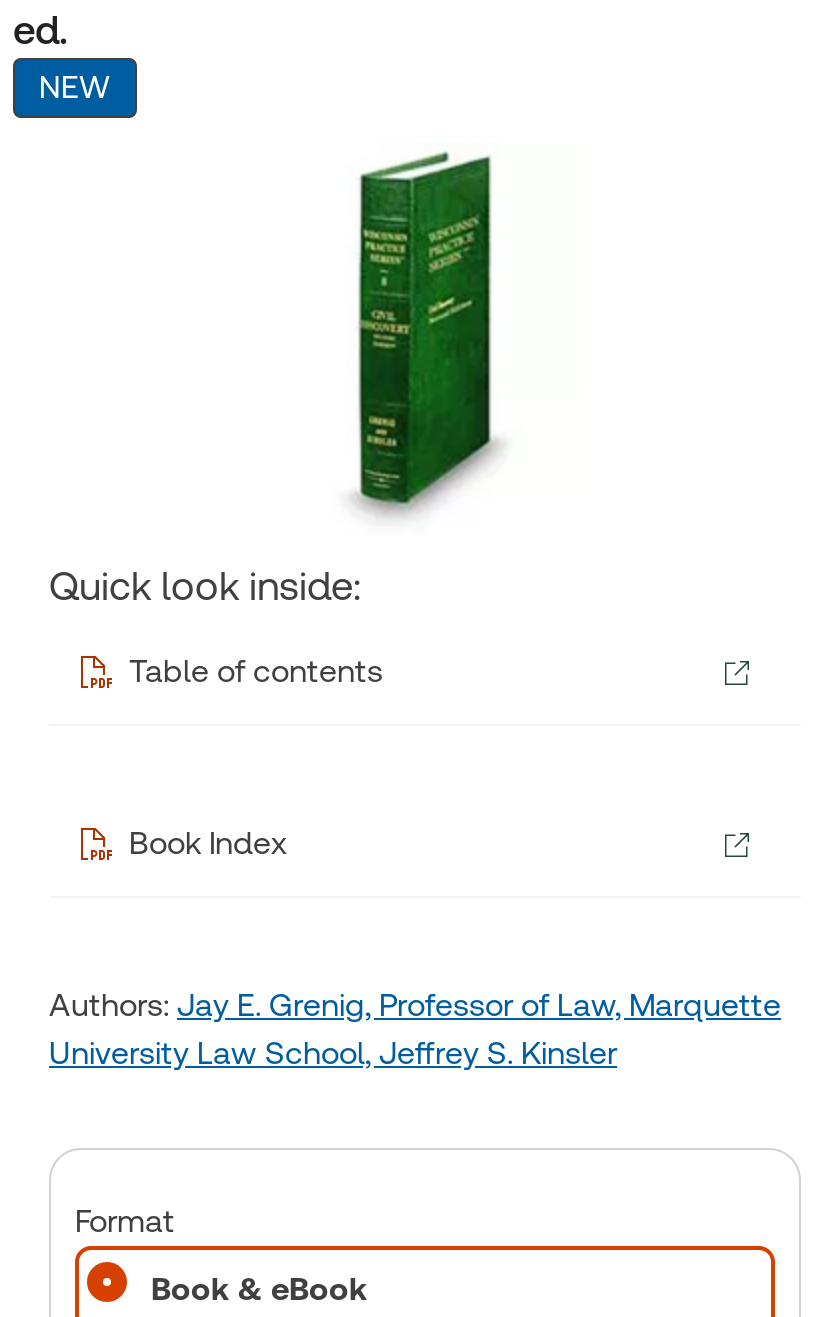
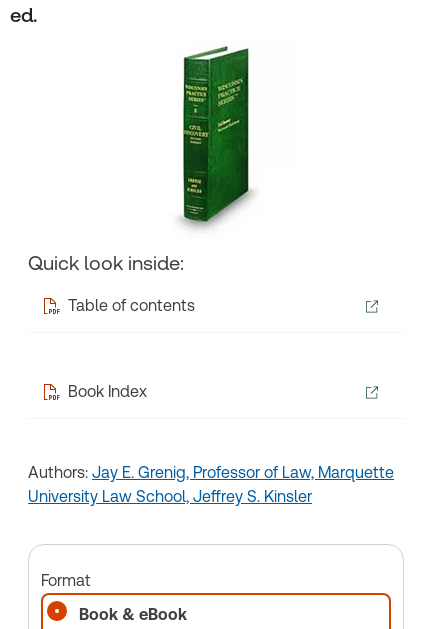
[39,68,111,106] NEW -> none

